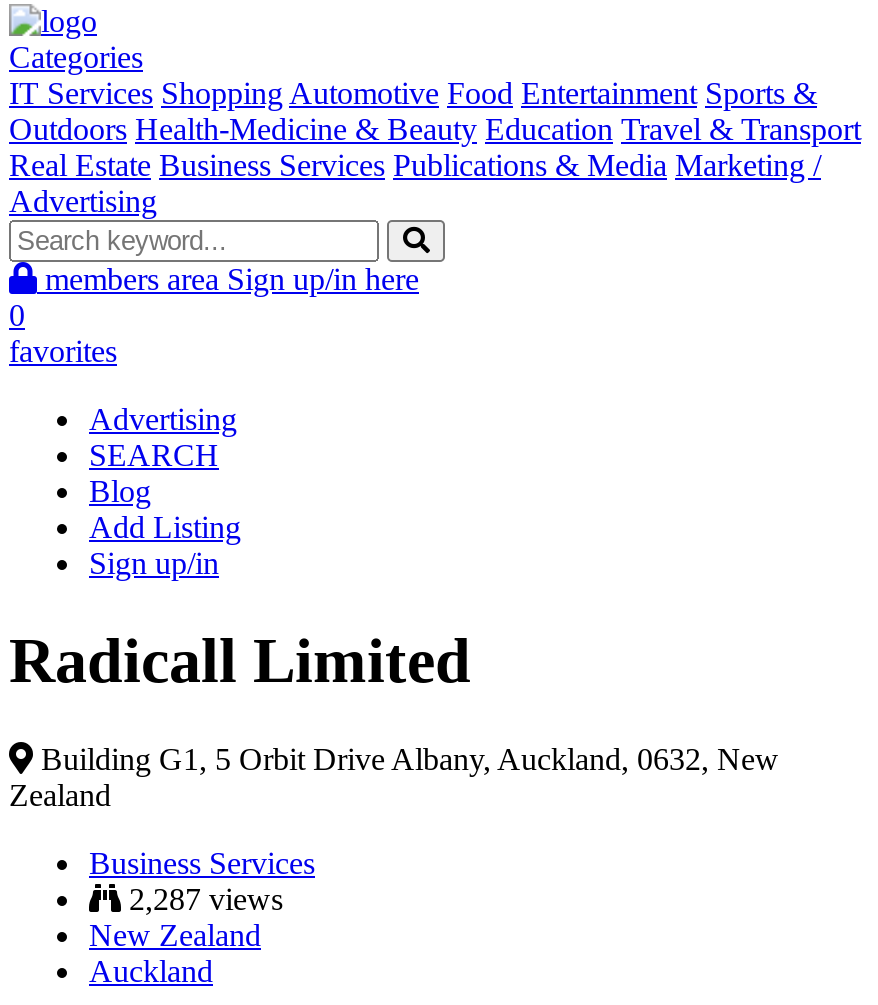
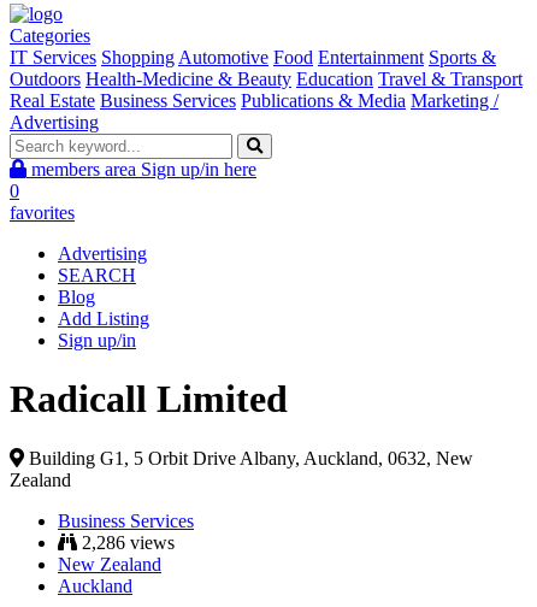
[121,882,283,916] 2,287 views -> [77,532,175,553] 2,286 views

